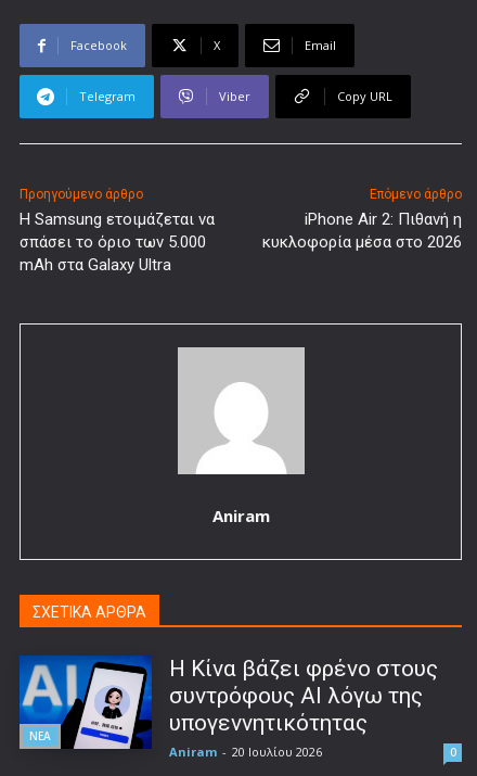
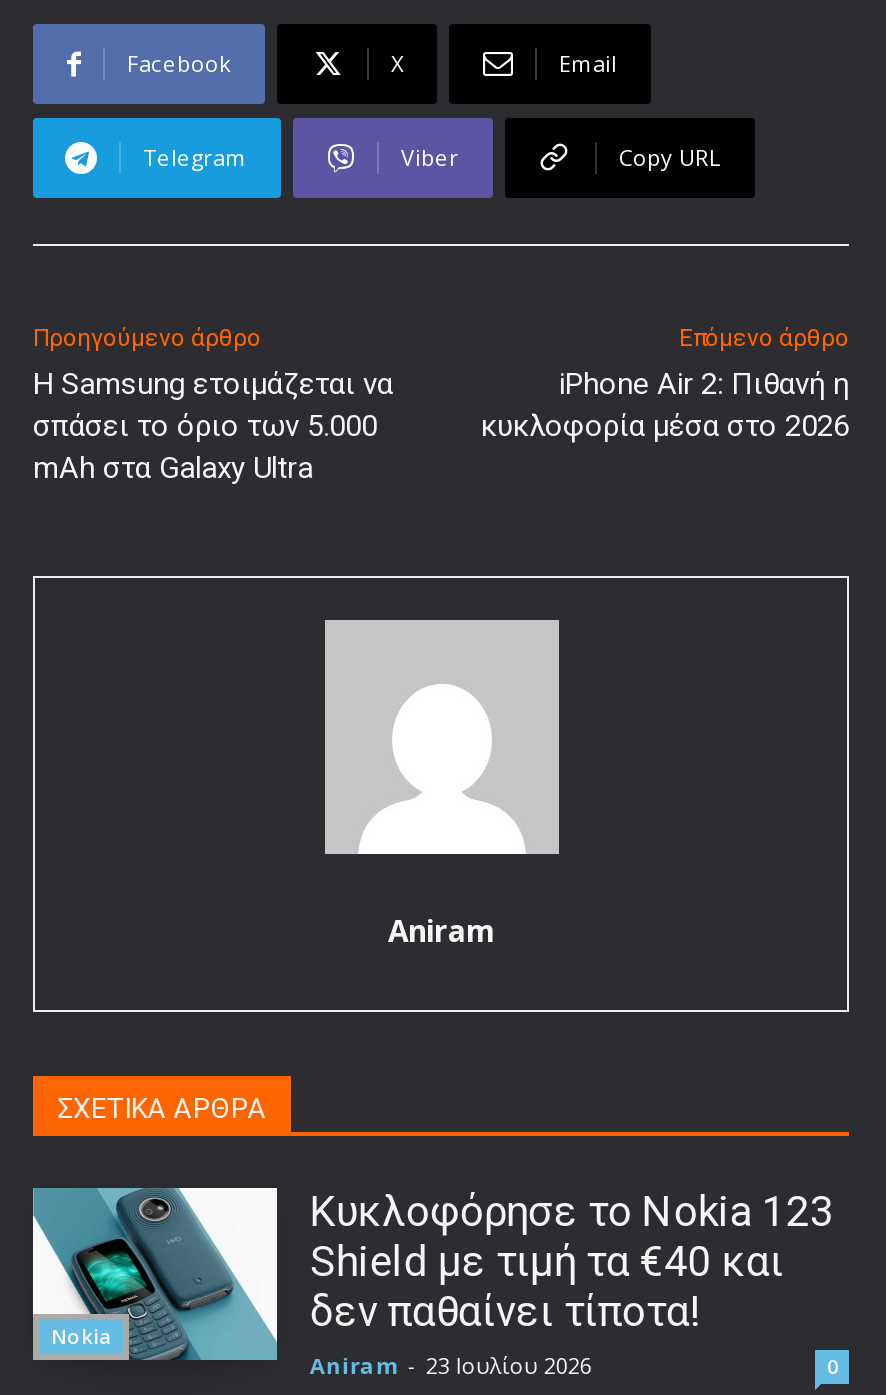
[18,656,153,750] [image] | ΝΕΑ -> [31,1186,279,1362] [image] | Nokia
[170,656,438,760] Η Κίνα βάζει φρένο στους | συντρόφους AI λόγω της | υπογεννητικότητας | Aniram - 20 Ιουλίου 2026 -> [310,1189,834,1381] Κυκλοφόρησε το Nokia 123 | Shield με τιμή τα €40 και | δεν παθαίνει τίποτα! | Aniram - 23 Ιουλίου 2026

